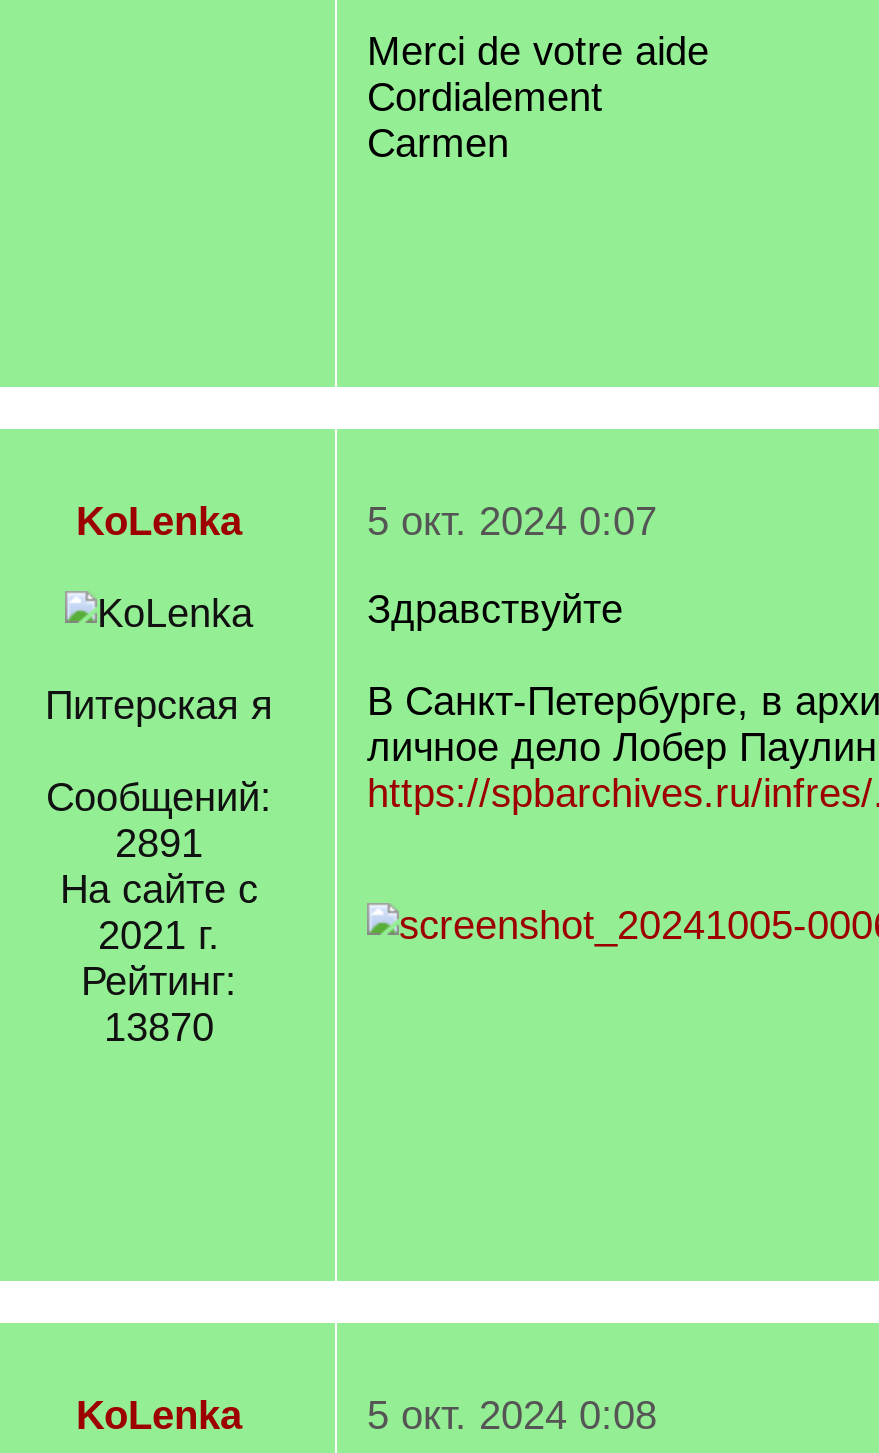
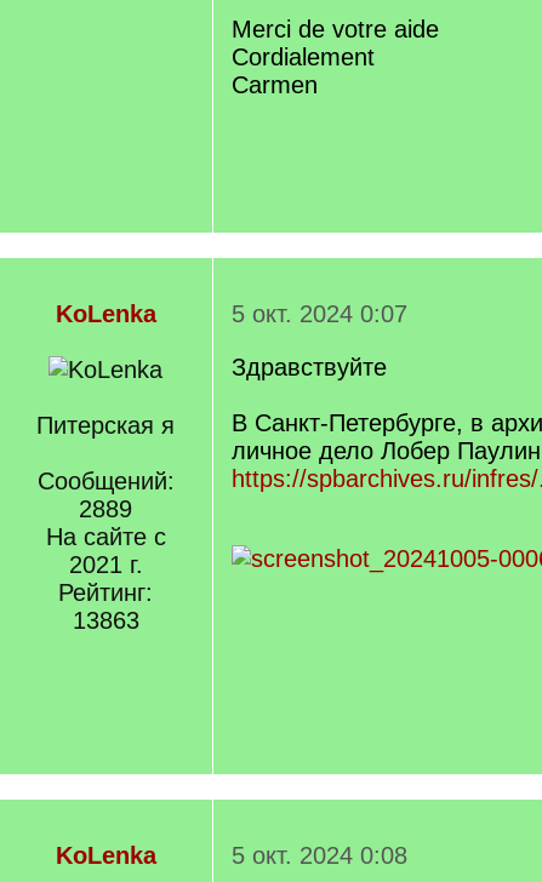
[115,821,203,865] 2891 -> [79,496,132,522] 2889
[104,1005,214,1049] 13870 -> [72,607,139,634] 13863

